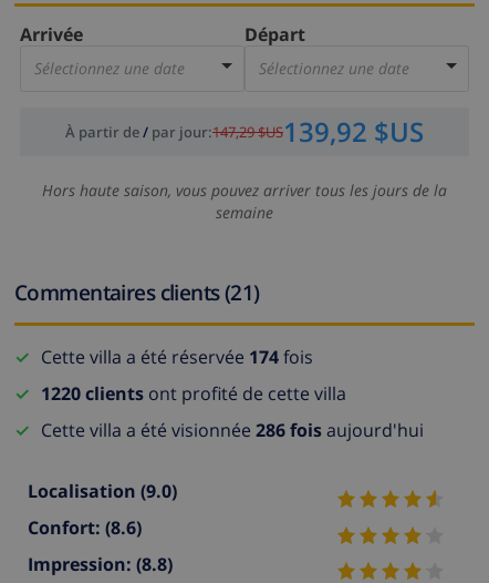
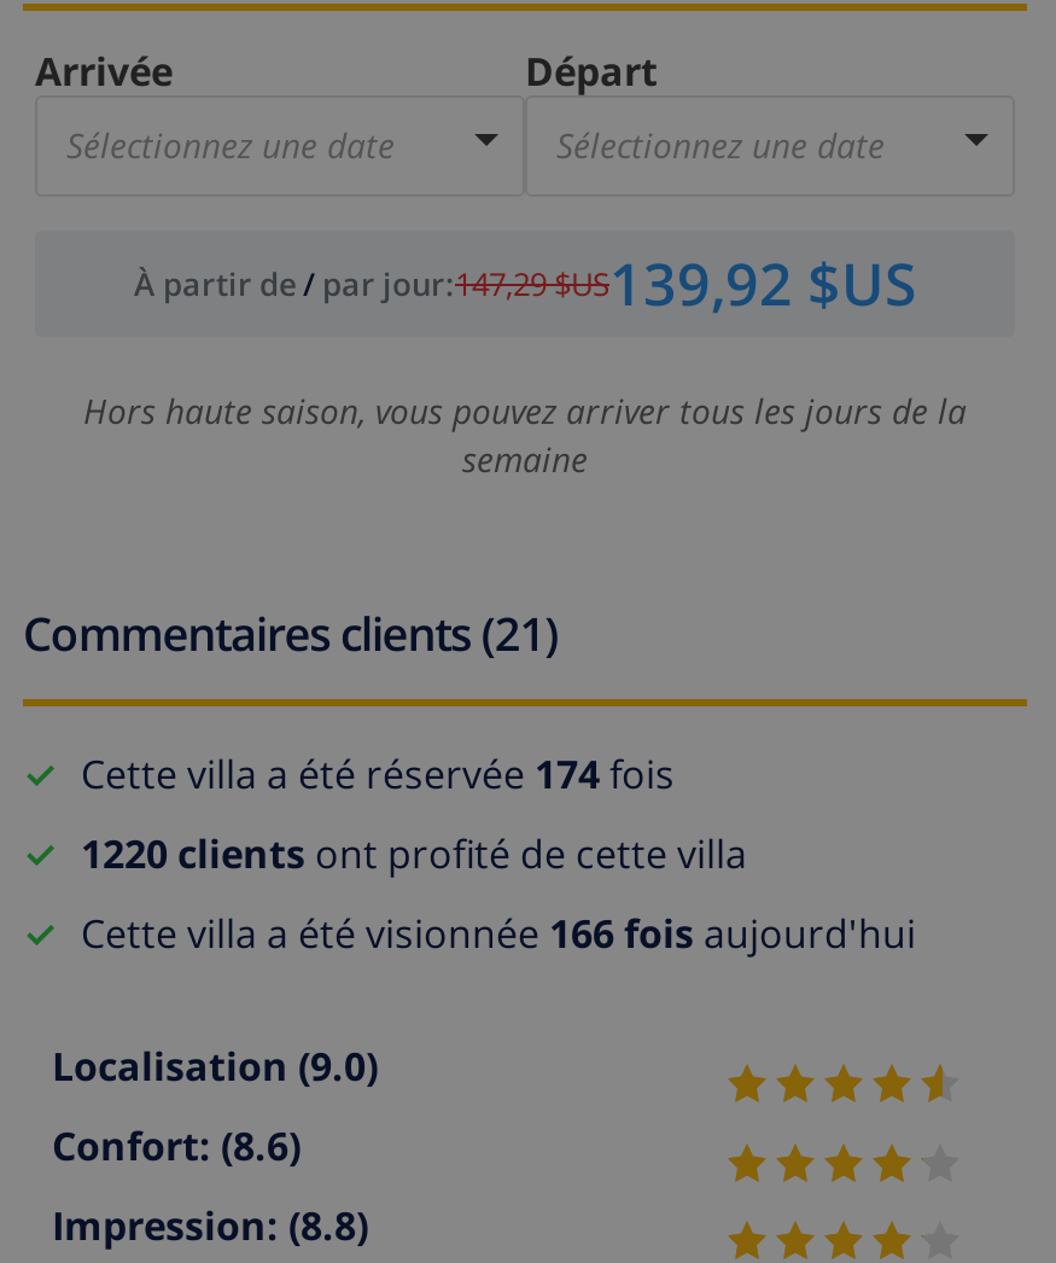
[41,418,424,443] Cette villa a été visionnée 286 fois aujourd'hui -> [81,908,916,961] Cette villa a été visionnée 166 fois aujourd'hui

